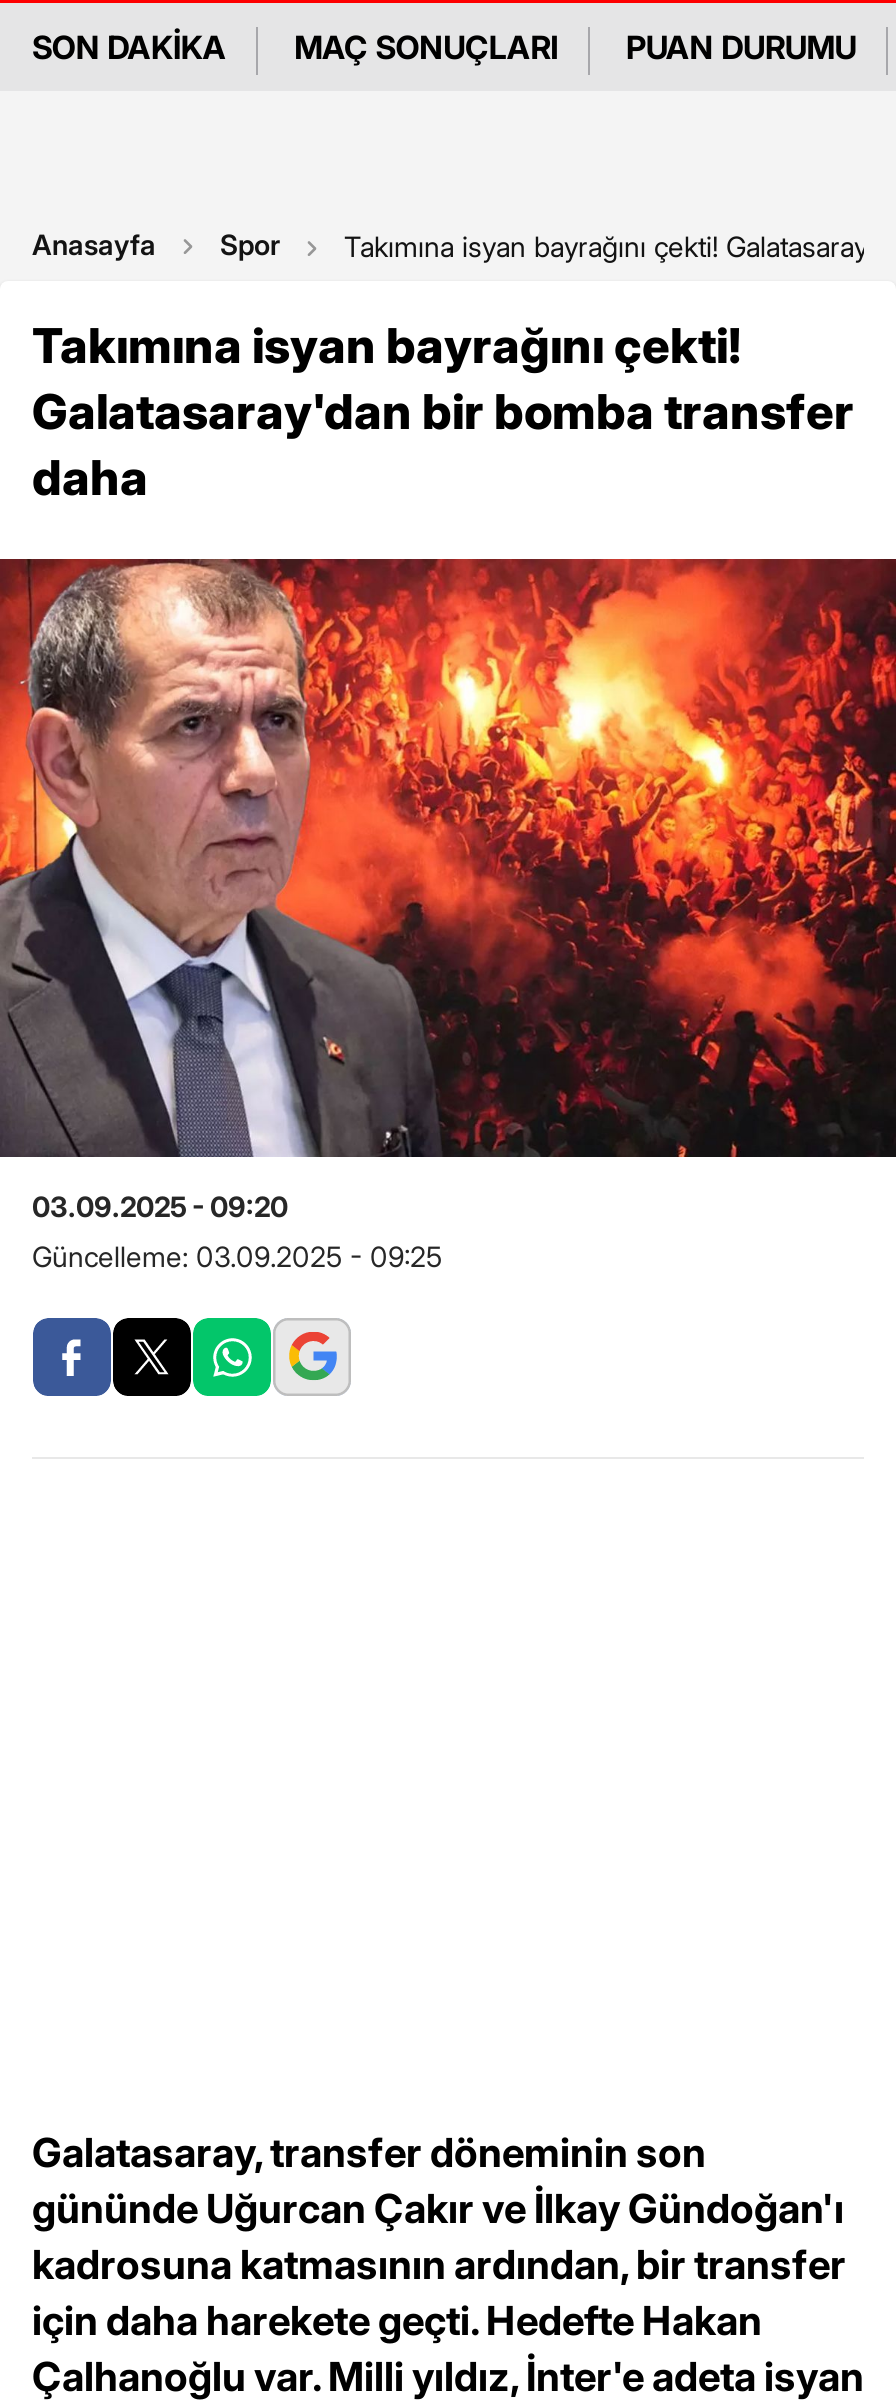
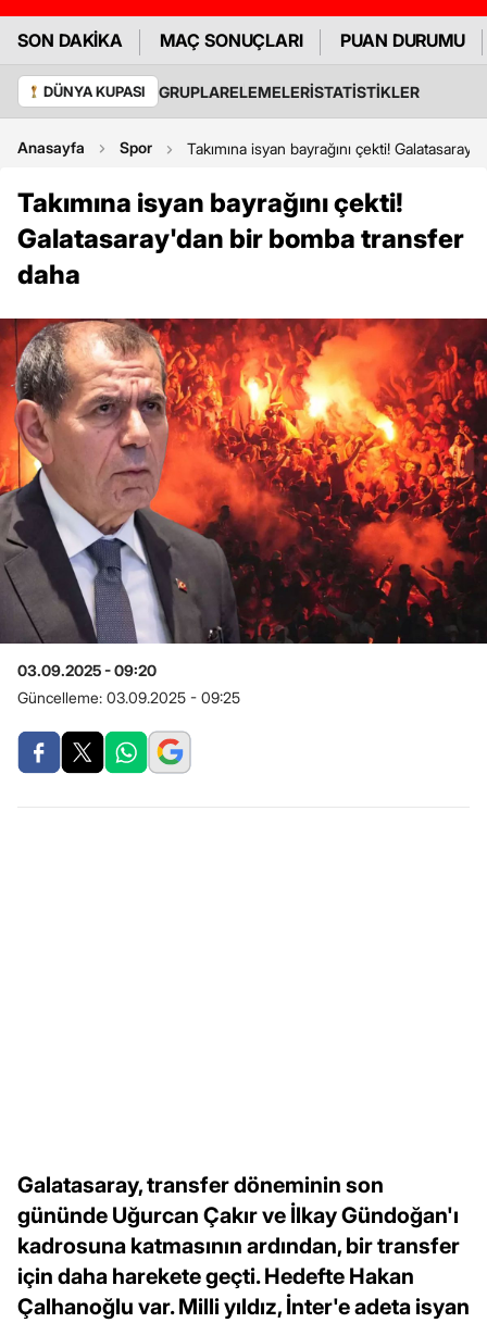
none -> [44,82,420,101] DÜNYA KUPASI | GRUPLARELEMELERİSTATİSTİKLER

